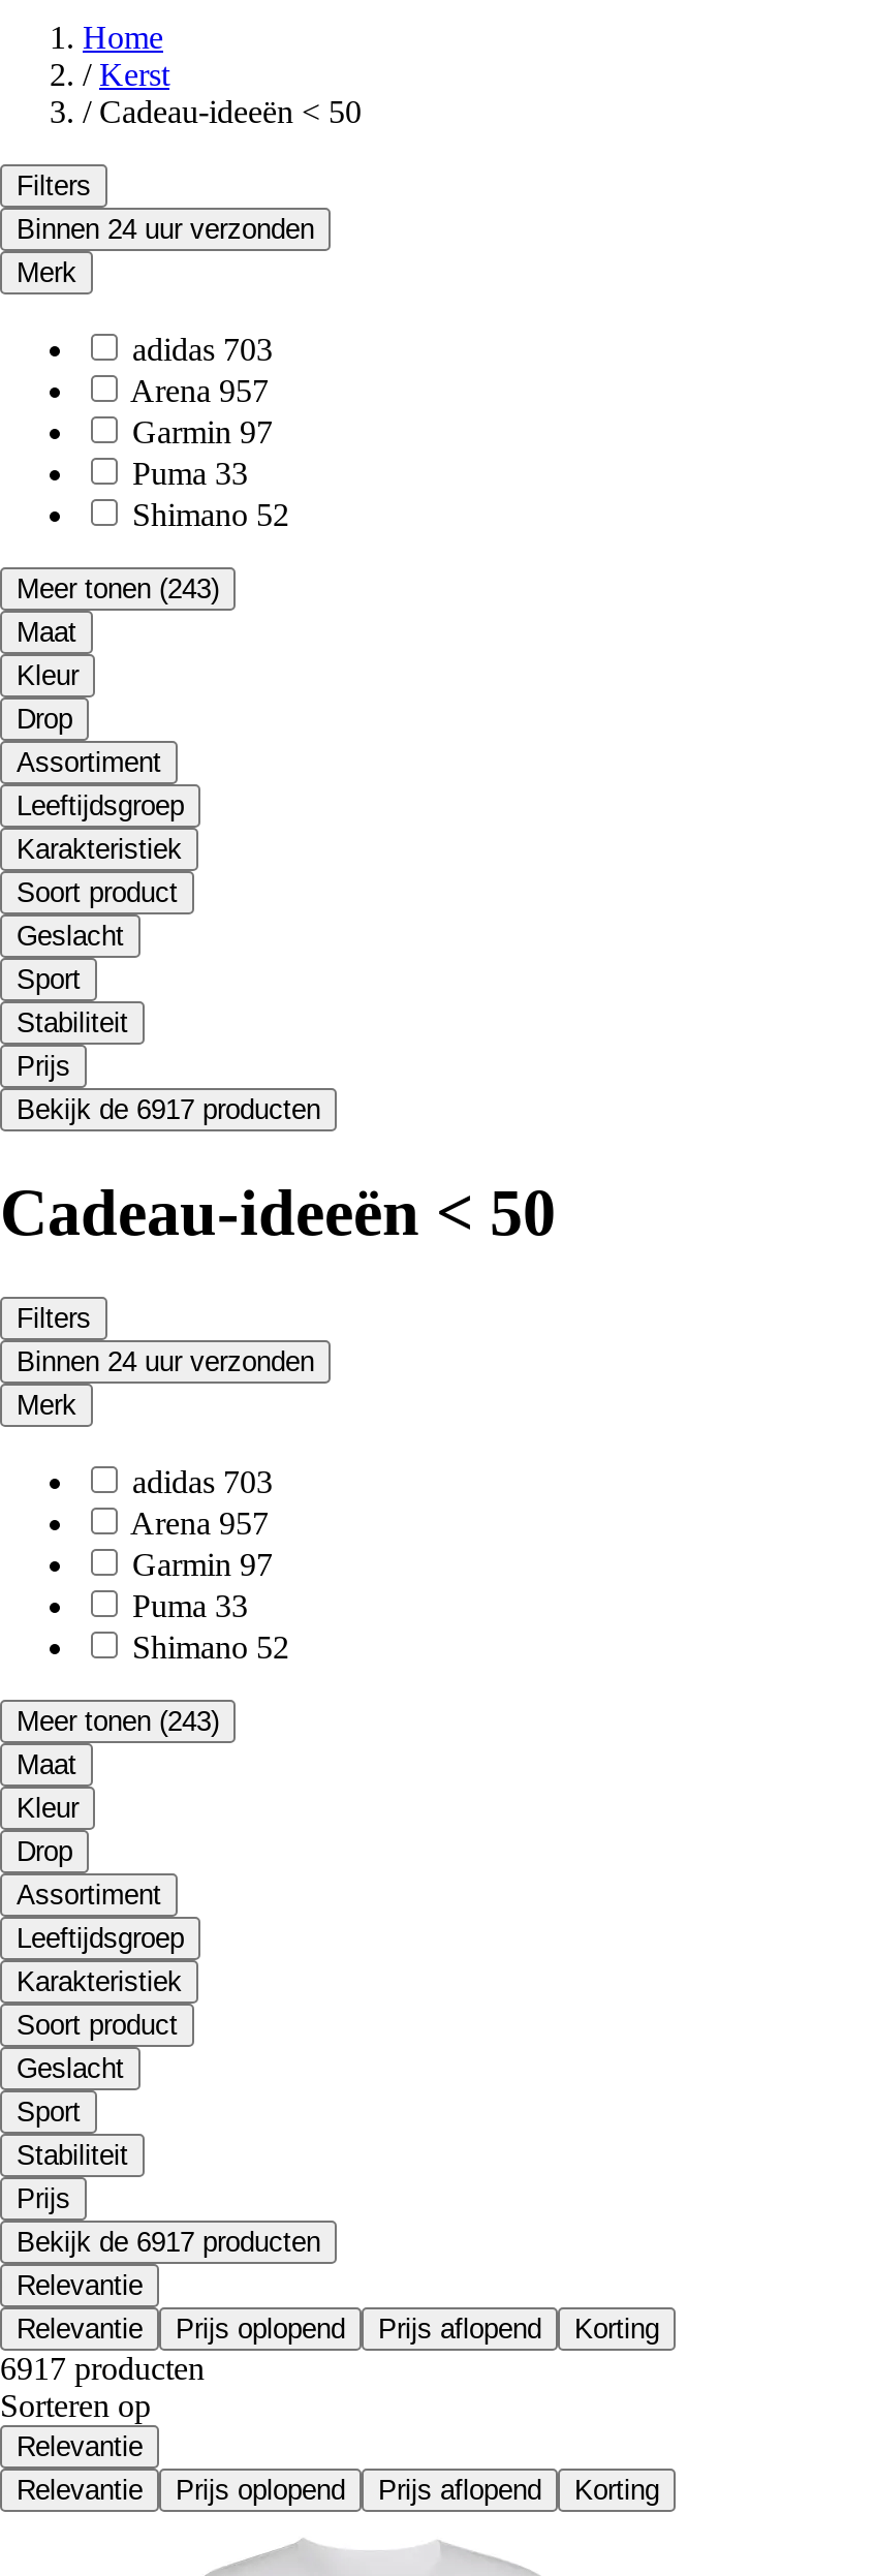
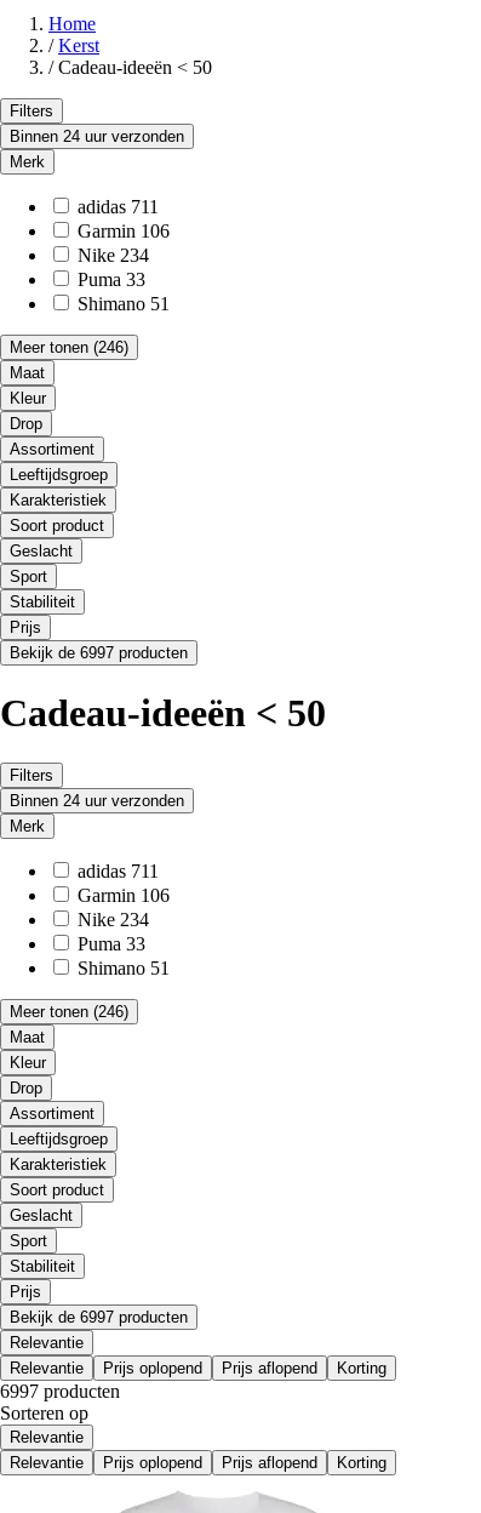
[130,332,273,449] adidas 703 | Arena 957 | Garmin 97 -> [78,196,170,266] adidas 711 | Garmin 106 | Nike 234
[132,497,289,532] Shimano 52 -> [78,293,170,314] Shimano 51
[17,573,219,604] Meer tonen (243) -> [10,338,128,356] Meer tonen (246)
[17,1094,320,1125] Bekijk de 6917 producten -> [10,644,188,662] Bekijk de 6997 producten
[130,1464,273,1582] adidas 703 | Arena 957 | Garmin 97 -> [78,861,170,930] adidas 711 | Garmin 106 | Nike 234
[132,1629,289,1664] Shimano 52 -> [78,958,170,978] Shimano 51
[17,1706,219,1737] Meer tonen (243) -> [10,1002,128,1021] Meer tonen (246)
[17,2227,320,2258] Bekijk de 6917 producten -> [10,1308,188,1326] Bekijk de 6997 producten
[0,2351,205,2386] 6917 producten -> [0,1381,120,1401] 6997 producten

